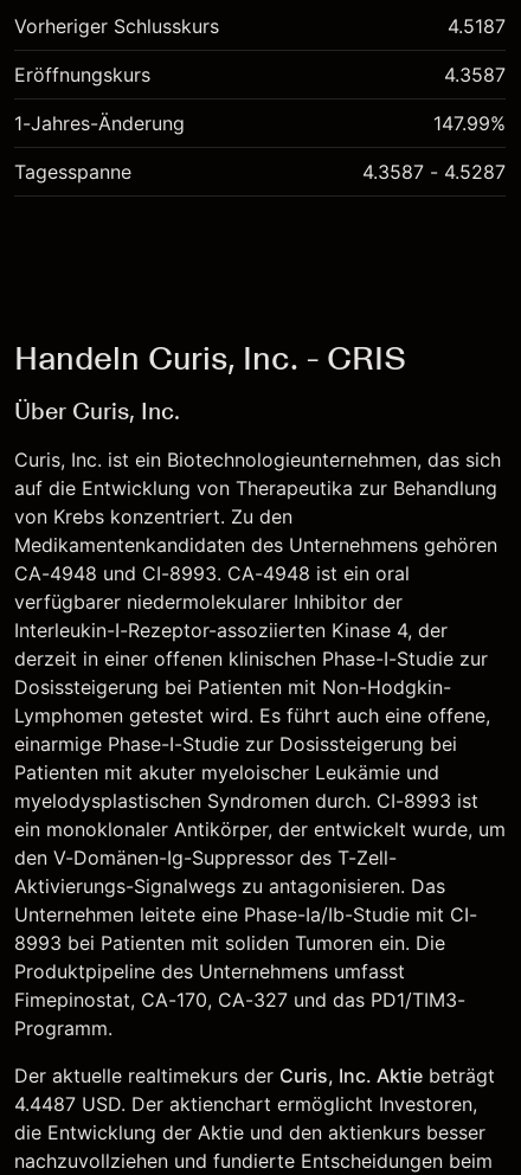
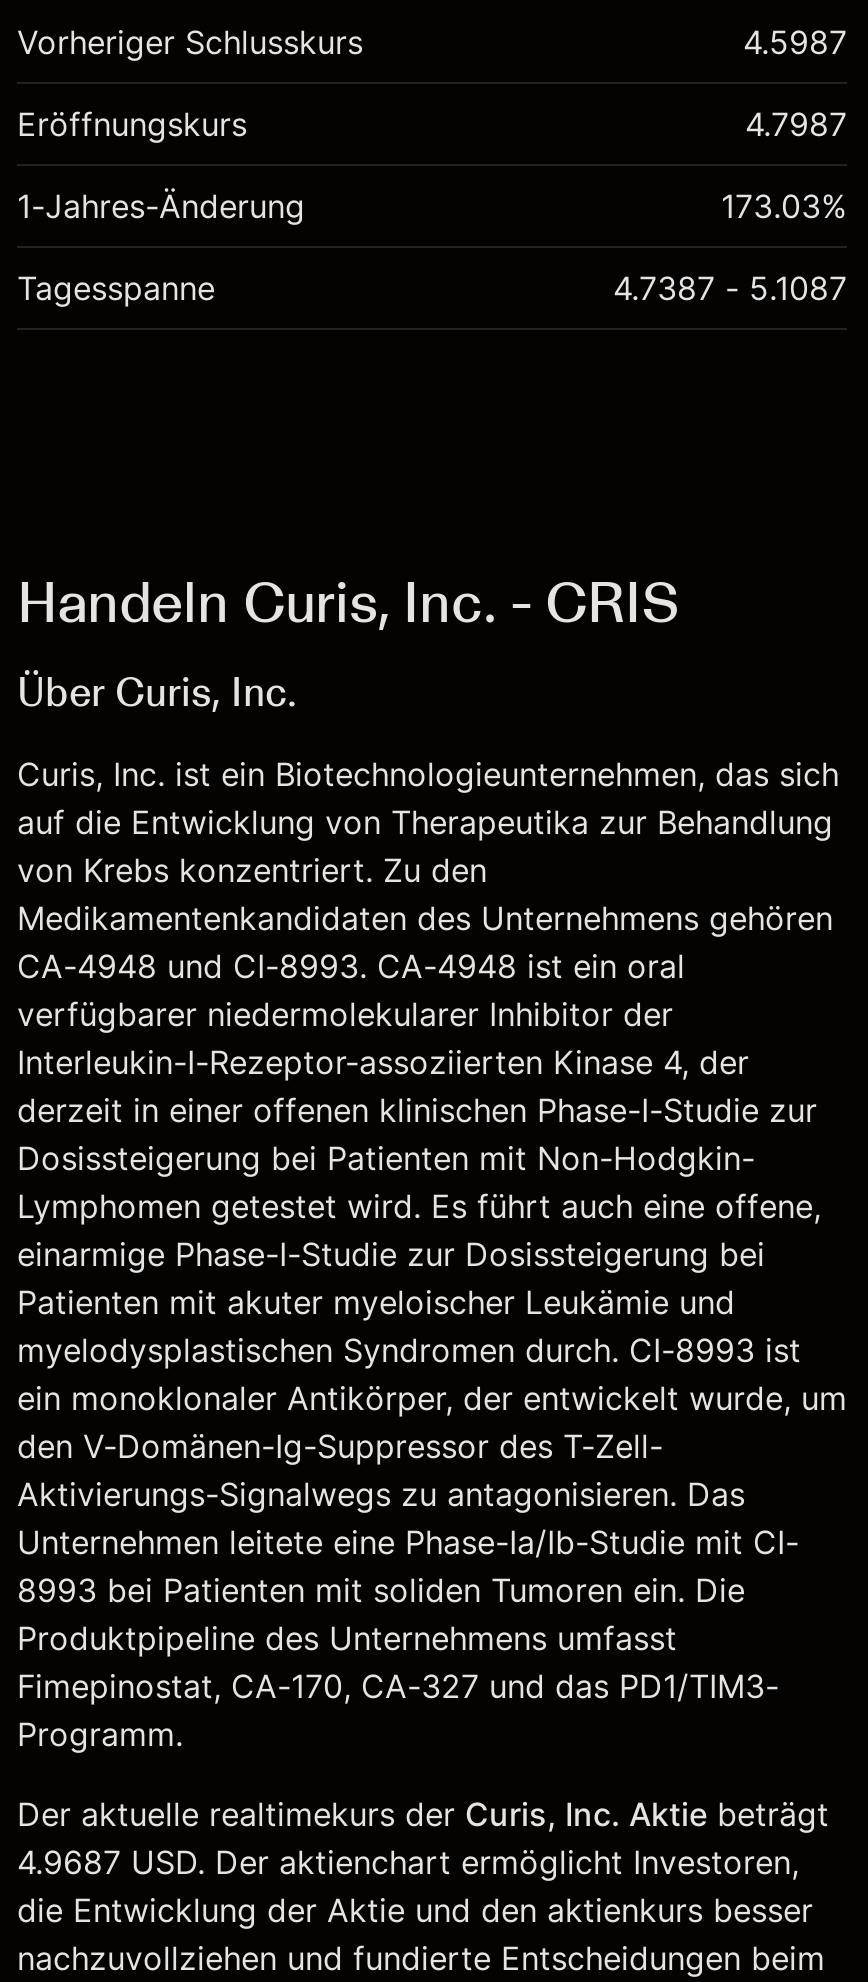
[448,14,506,38] 4.5187 -> [743,22,847,62] 4.5987
[444,63,506,86] 4.3587 -> [745,104,847,144] 4.7987
[433,111,506,135] 147.99% -> [721,186,847,226] 173.03%
[362,160,506,184] 4.3587 - 4.5287 -> [613,268,847,308] 4.7387 - 5.1087
[14,1092,477,1116] 4.4487 USD. Der aktienchart ermöglicht Investoren, -> [17,1842,799,1882] 4.9687 USD. Der aktienchart ermöglicht Investoren,

